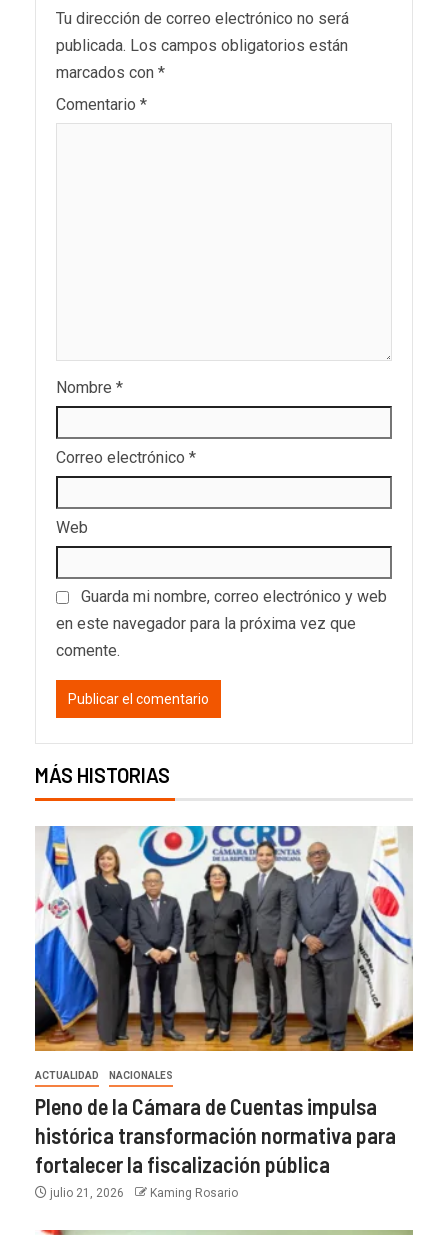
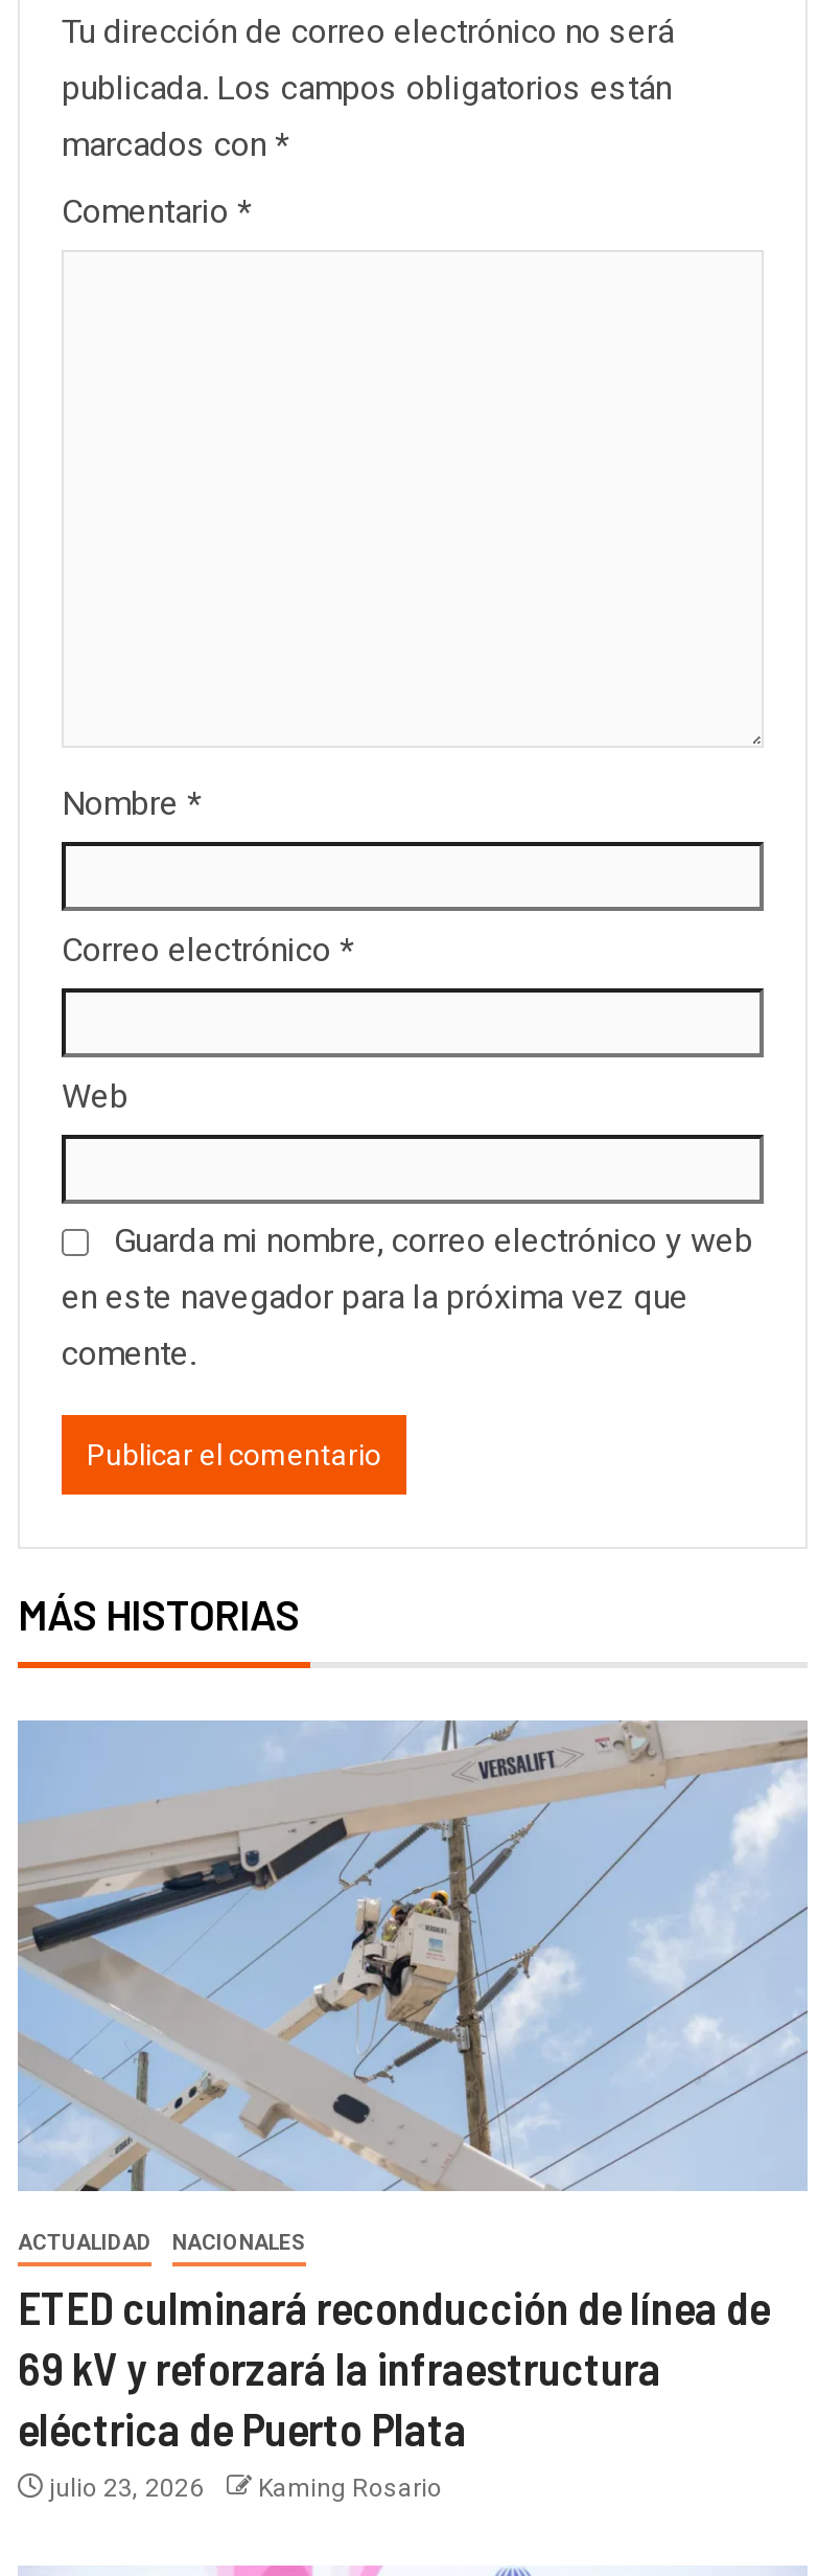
[34,825,414,1052] [image] -> [16,1718,808,2193] [image]
[35,1093,396,1200] Pleno de la Cámara de Cuentas impulsa | histórica transformación normativa para | fortalecer la fiscalización pública | julio 21, 2026 -> [18,2279,770,2503] ETED culminará reconducción de línea de | 69 kV y reforzará la infraestructura | eléctrica de Puerto Plata | julio 23, 2026

